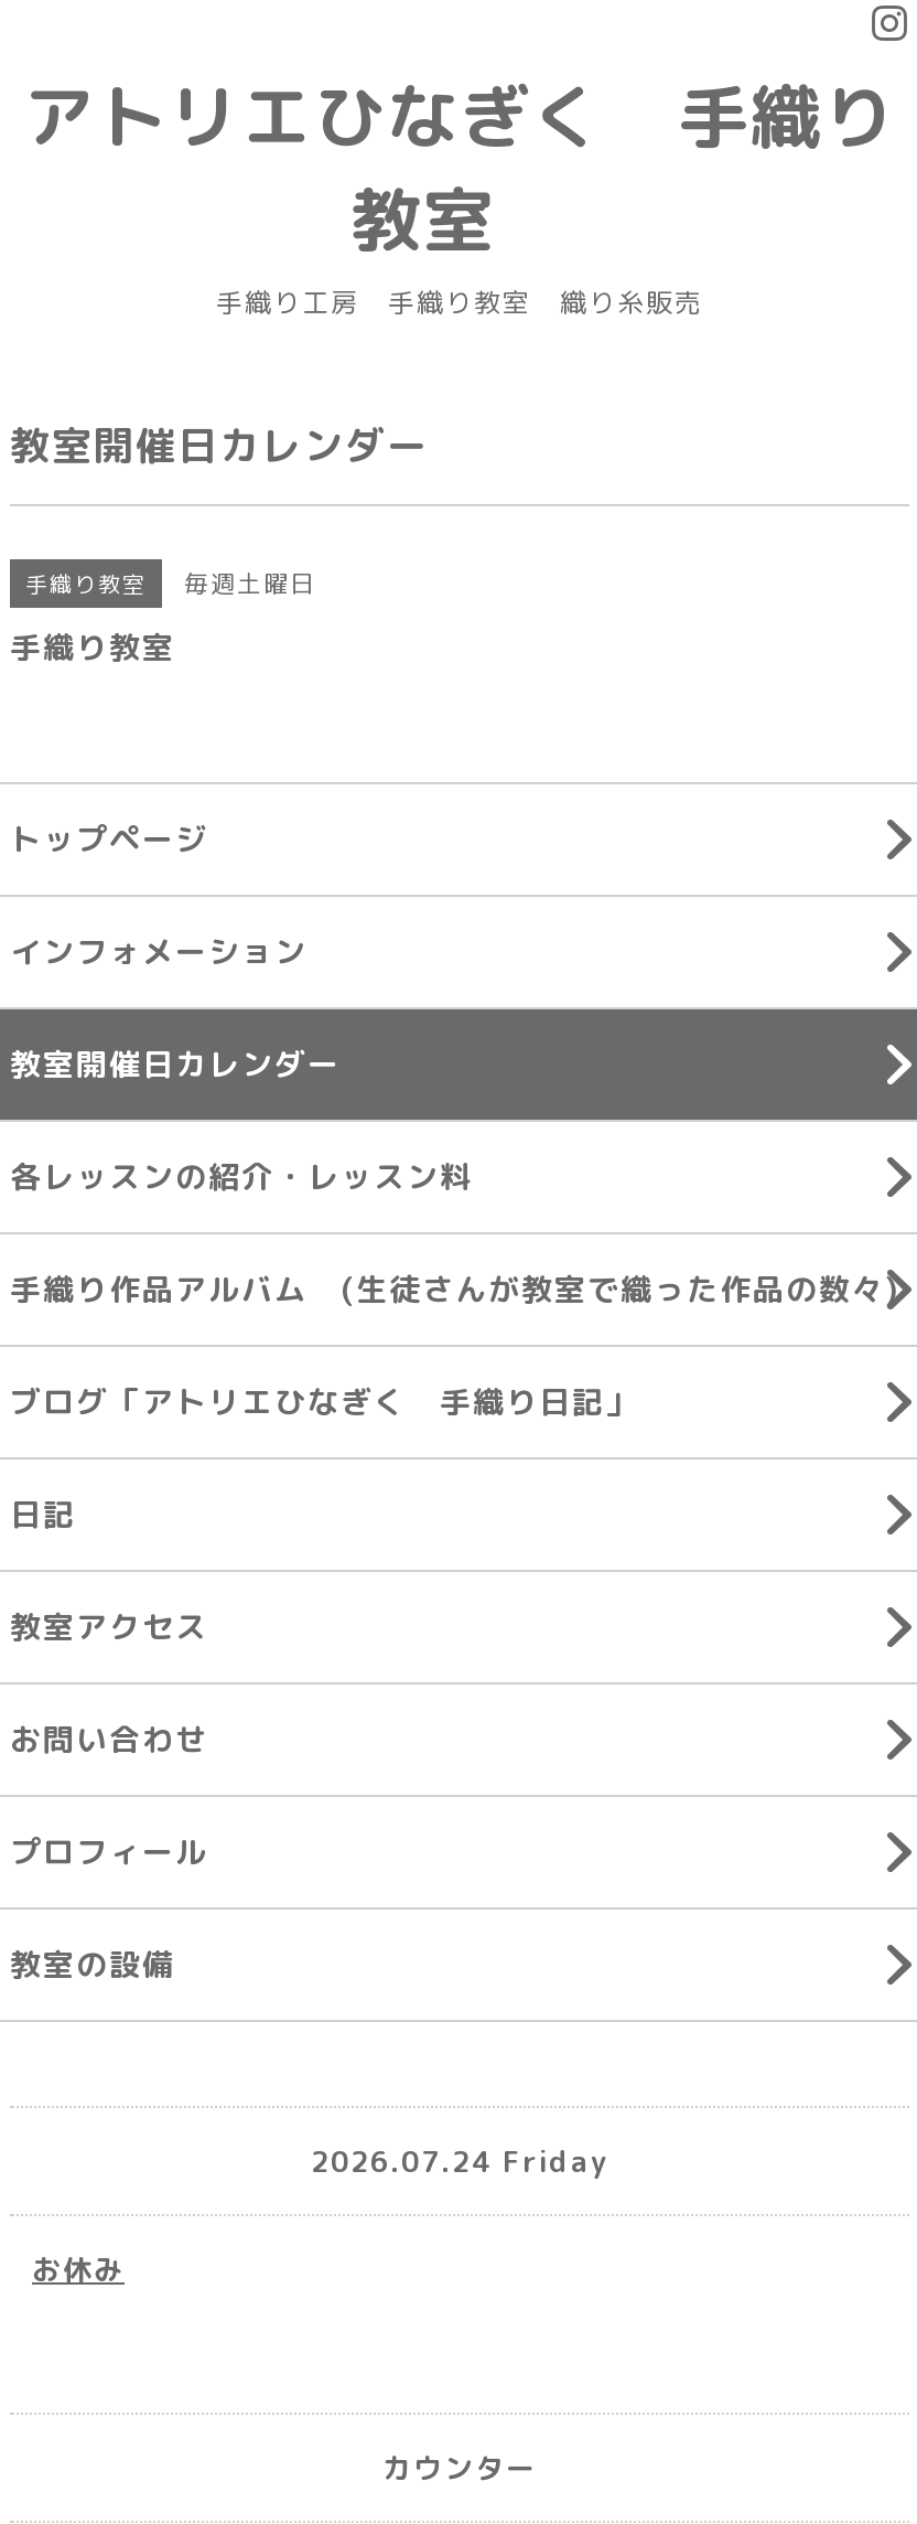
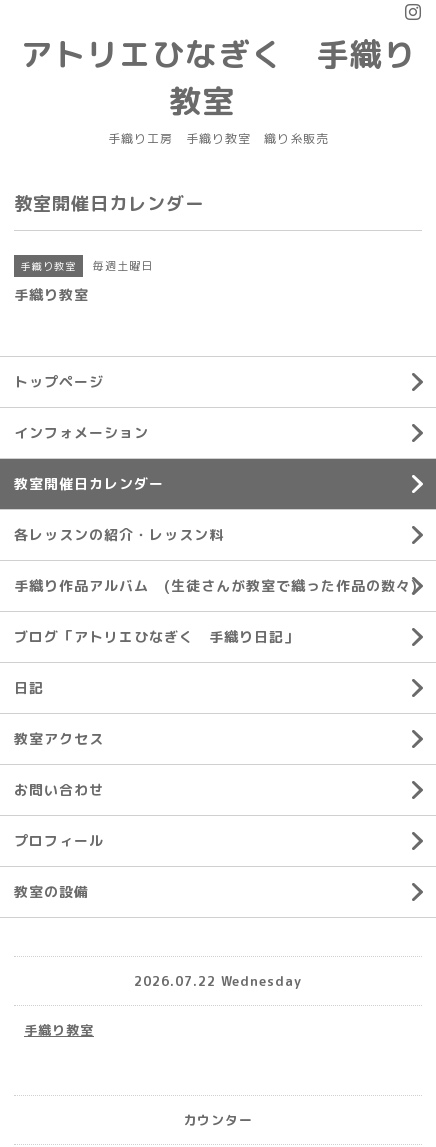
[311,2140,608,2180] 2026.07.24 Friday -> [134,971,302,989] 2026.07.22 Wednesday
[32,2249,125,2289] お休み -> [24,1021,94,1039] 手織り教室

